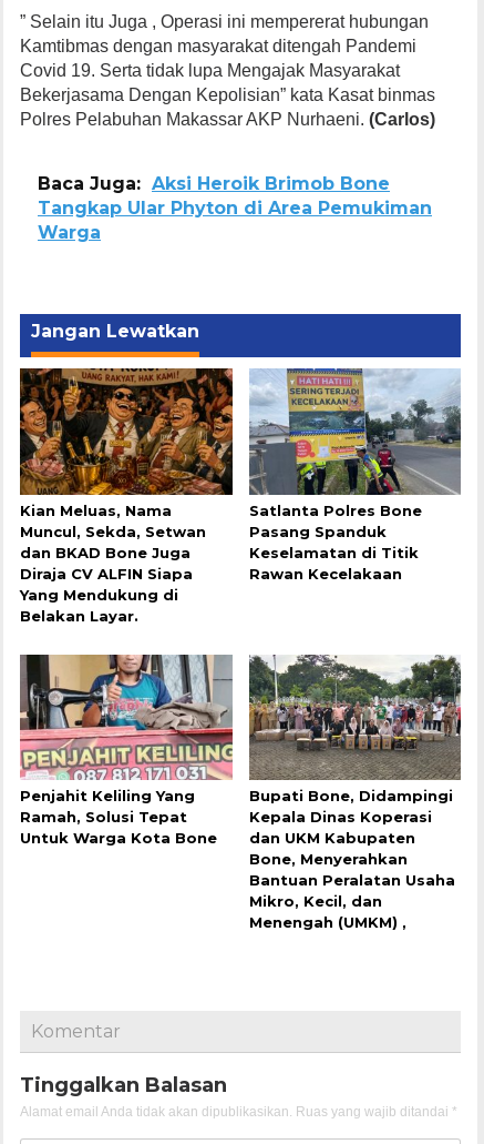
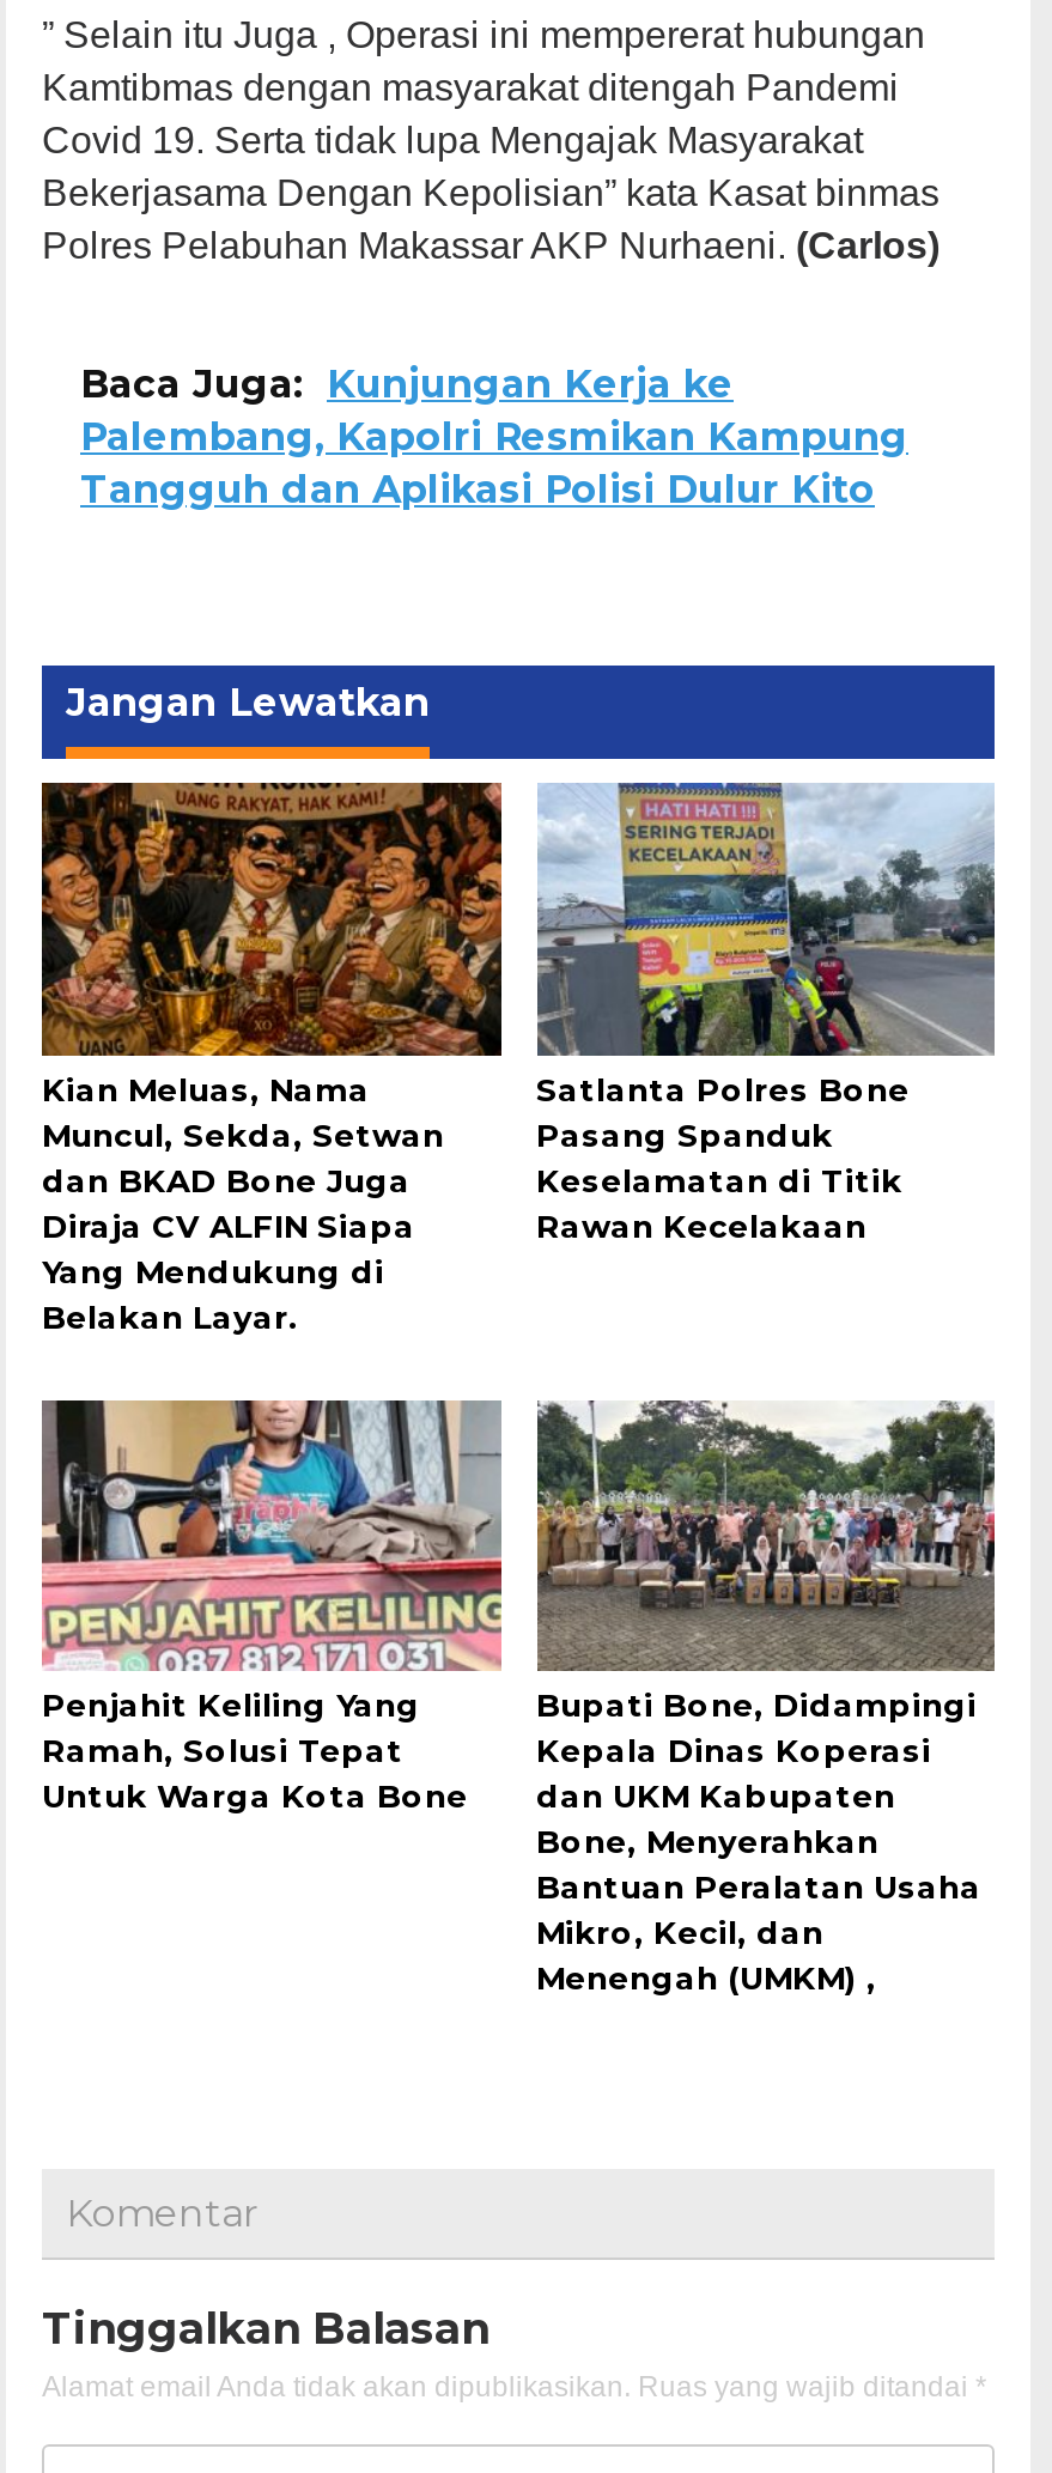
[38,173,432,243] Baca Juga: Aksi Heroik Brimob Bone | Tangkap Ular Phyton di Area Pemukiman | Warga -> [80,362,908,513] Baca Juga: Kunjungan Kerja ke | Palembang, Kapolri Resmikan Kampung | Tangguh dan Aplikasi Polisi Dulur Kito

